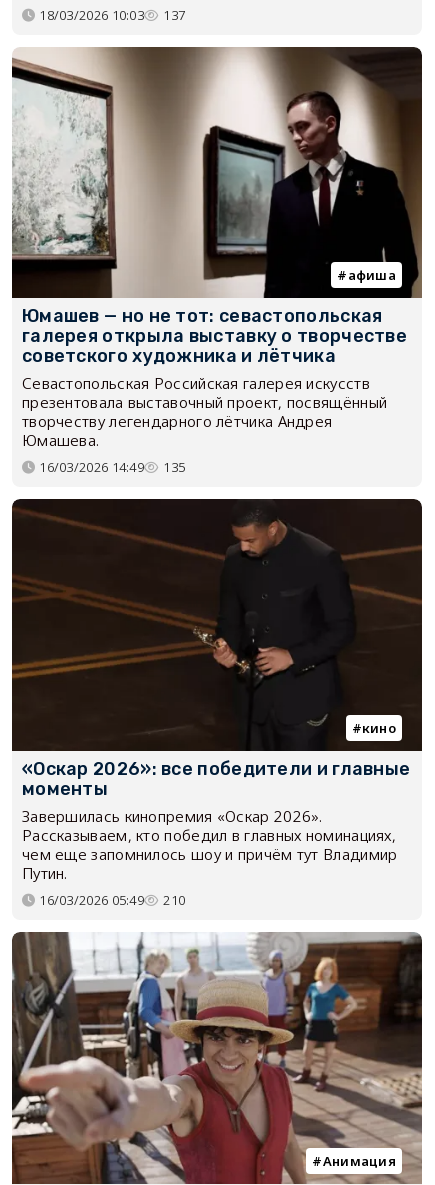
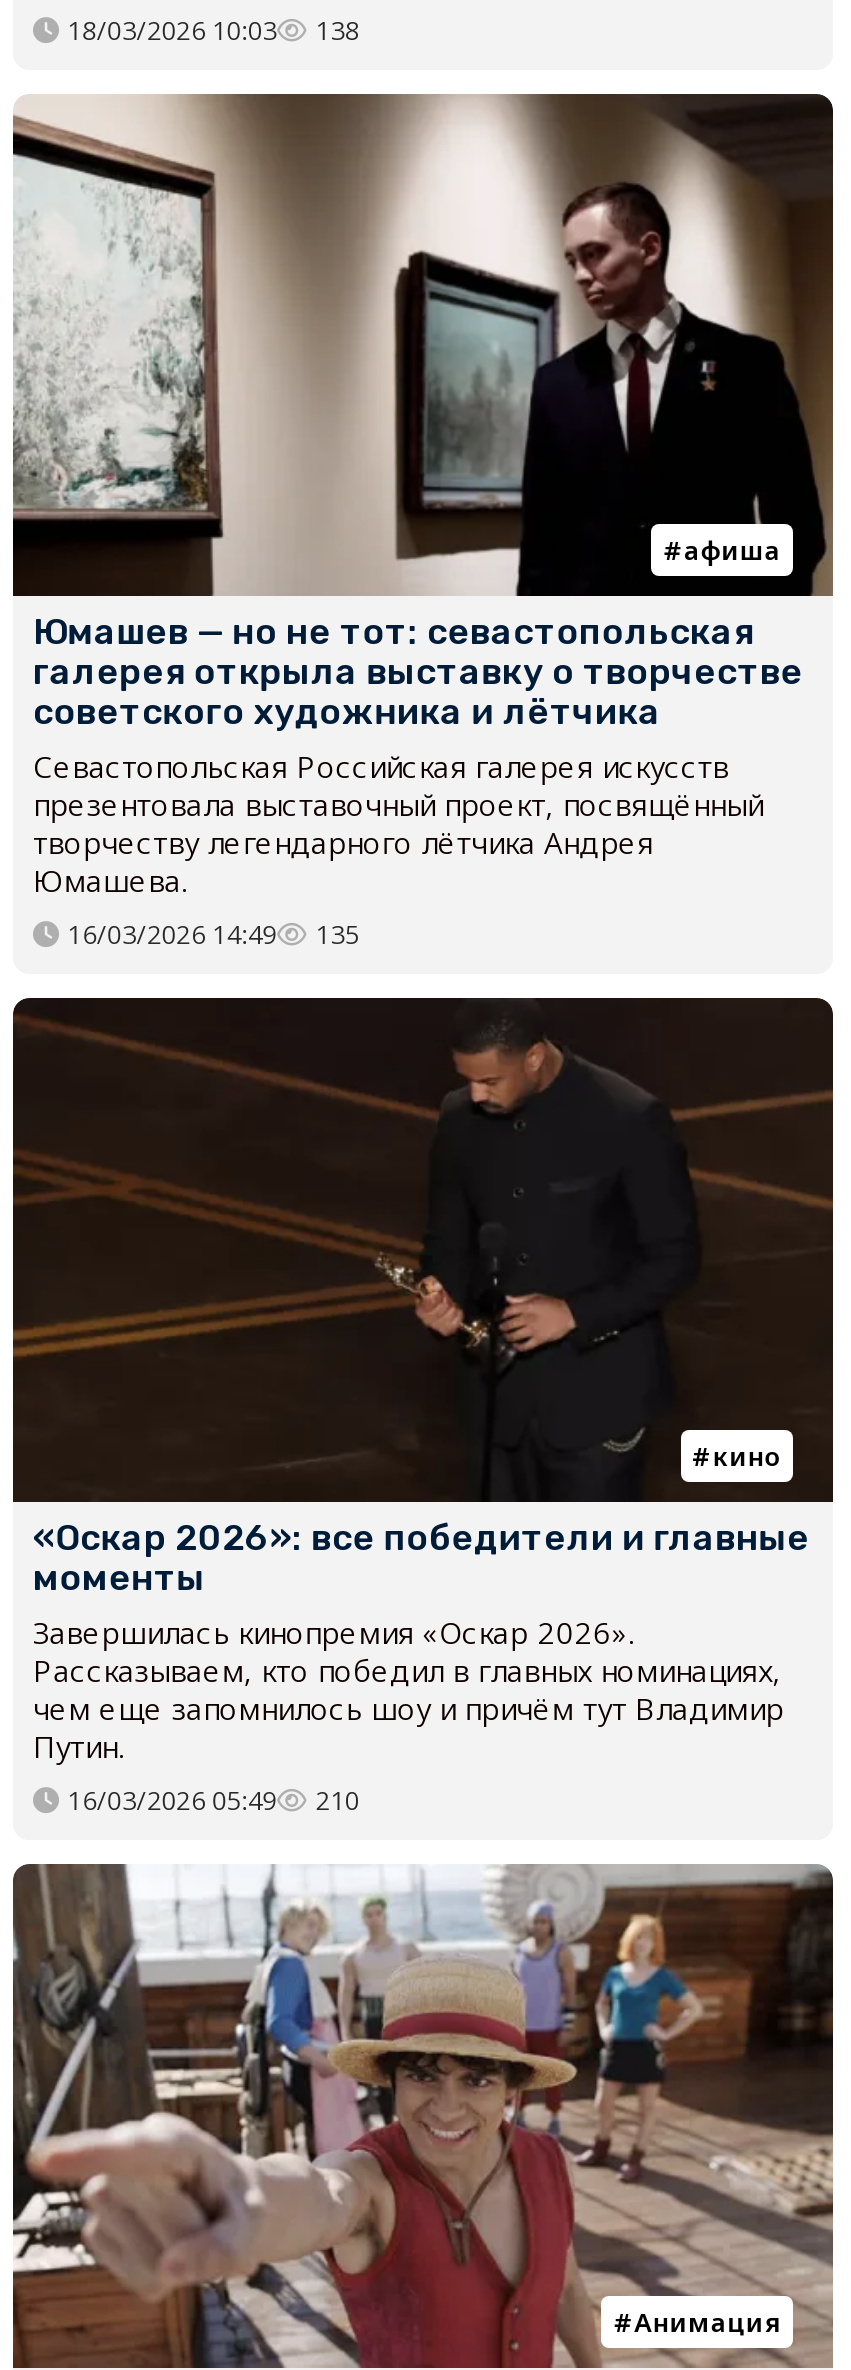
[39,5,185,23] 18/03/2026 10:03 137 -> [68,11,360,47] 18/03/2026 10:03 138

